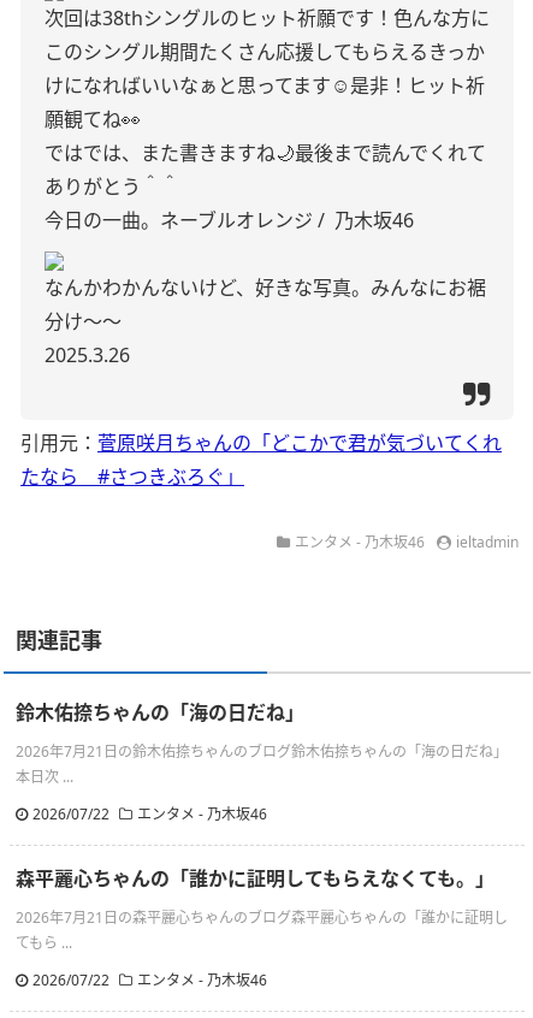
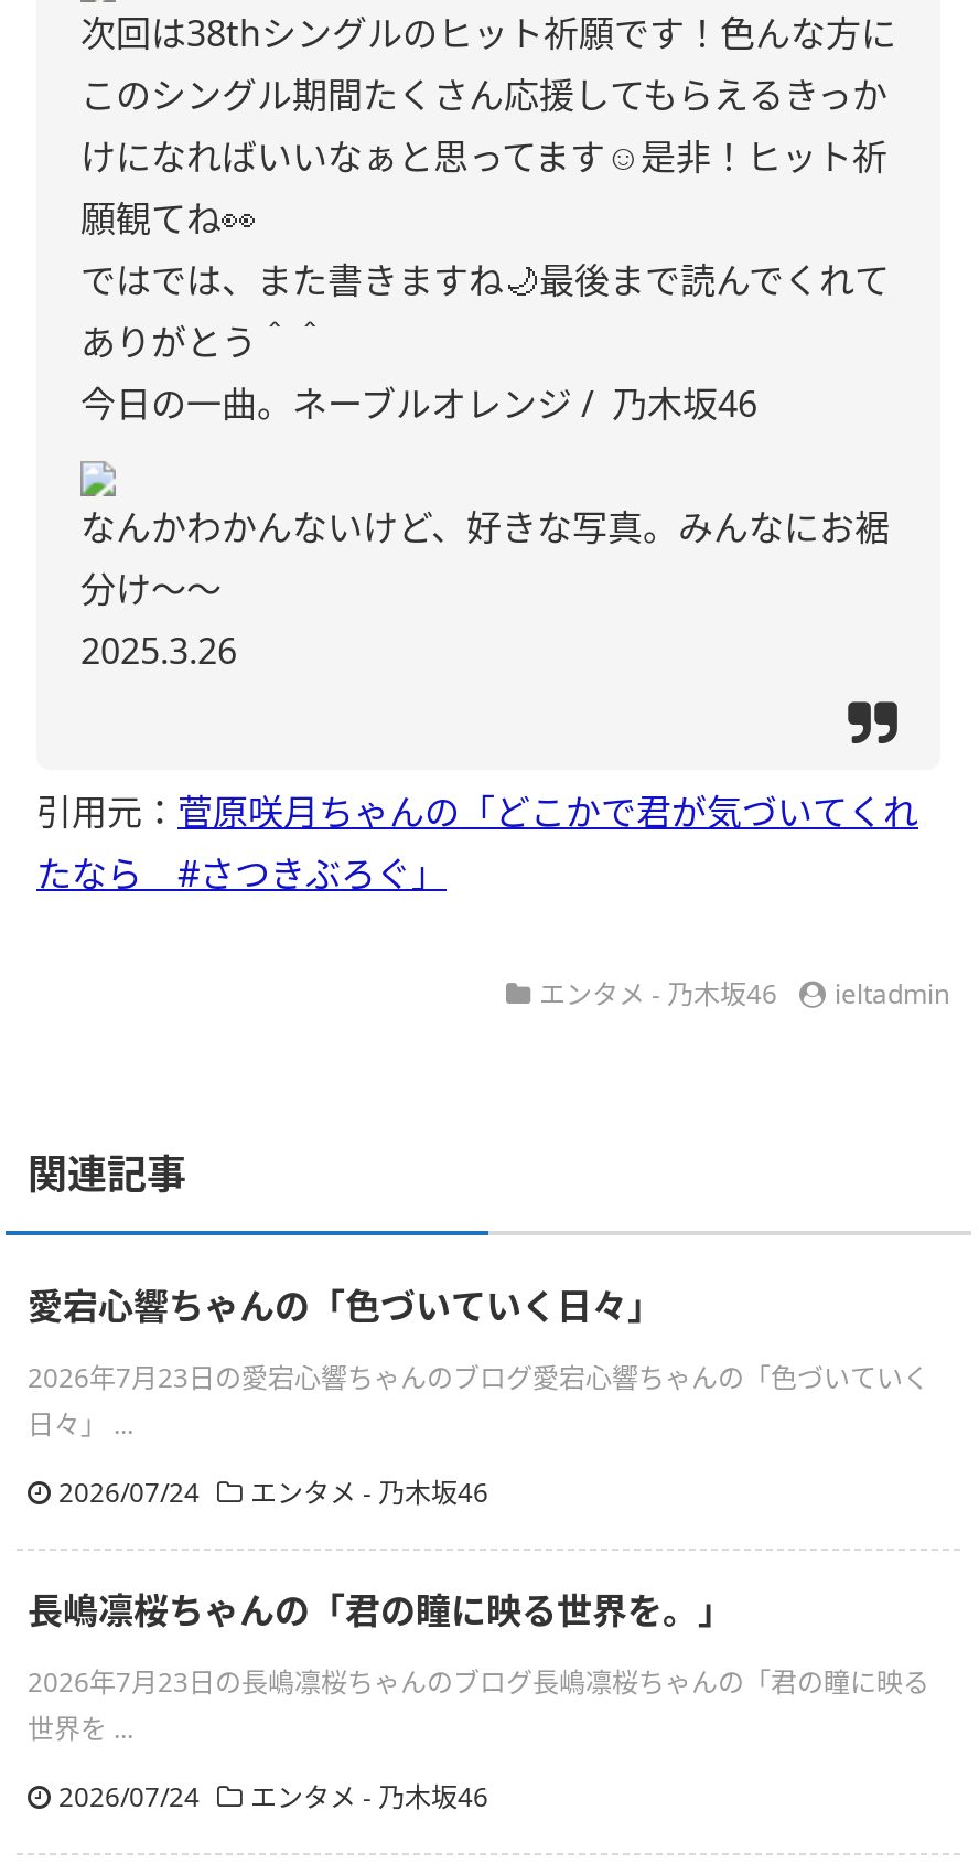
[16,699,304,726] 鈴木佑捺ちゃんの「海の日だね」 -> [28,1282,663,1330] 愛宕心響ちゃんの「色づいていく日々」
[16,741,508,787] 2026年7月21日の鈴木佑捺ちゃんのブログ鈴木佑捺ちゃんの「海の日だね」 | 本日次 ... -> [28,1359,929,1443] 2026年7月23日の愛宕心響ちゃんのブログ愛宕心響ちゃんの「色づいていく | 日々」 ...
[32,804,267,824] 2026/07/22 エンタメ - 乃木坂46 -> [58,1474,488,1511] 2026/07/24 エンタメ - 乃木坂46
[16,865,494,892] 森平麗心ちゃんの「誰かに証明してもらえなくても。」 -> [28,1586,733,1635] 長嶋凛桜ちゃんの「君の瞳に映る世界を。」
[16,907,508,953] 2026年7月21日の森平麗心ちゃんのブログ森平麗心ちゃんの「誰かに証明し | てもら ... -> [28,1663,929,1747] 2026年7月23日の長嶋凛桜ちゃんのブログ長嶋凛桜ちゃんの「君の瞳に映る | 世界を ...
[32,970,267,990] 2026/07/22 エンタメ - 乃木坂46 -> [58,1778,488,1815] 2026/07/24 エンタメ - 乃木坂46

